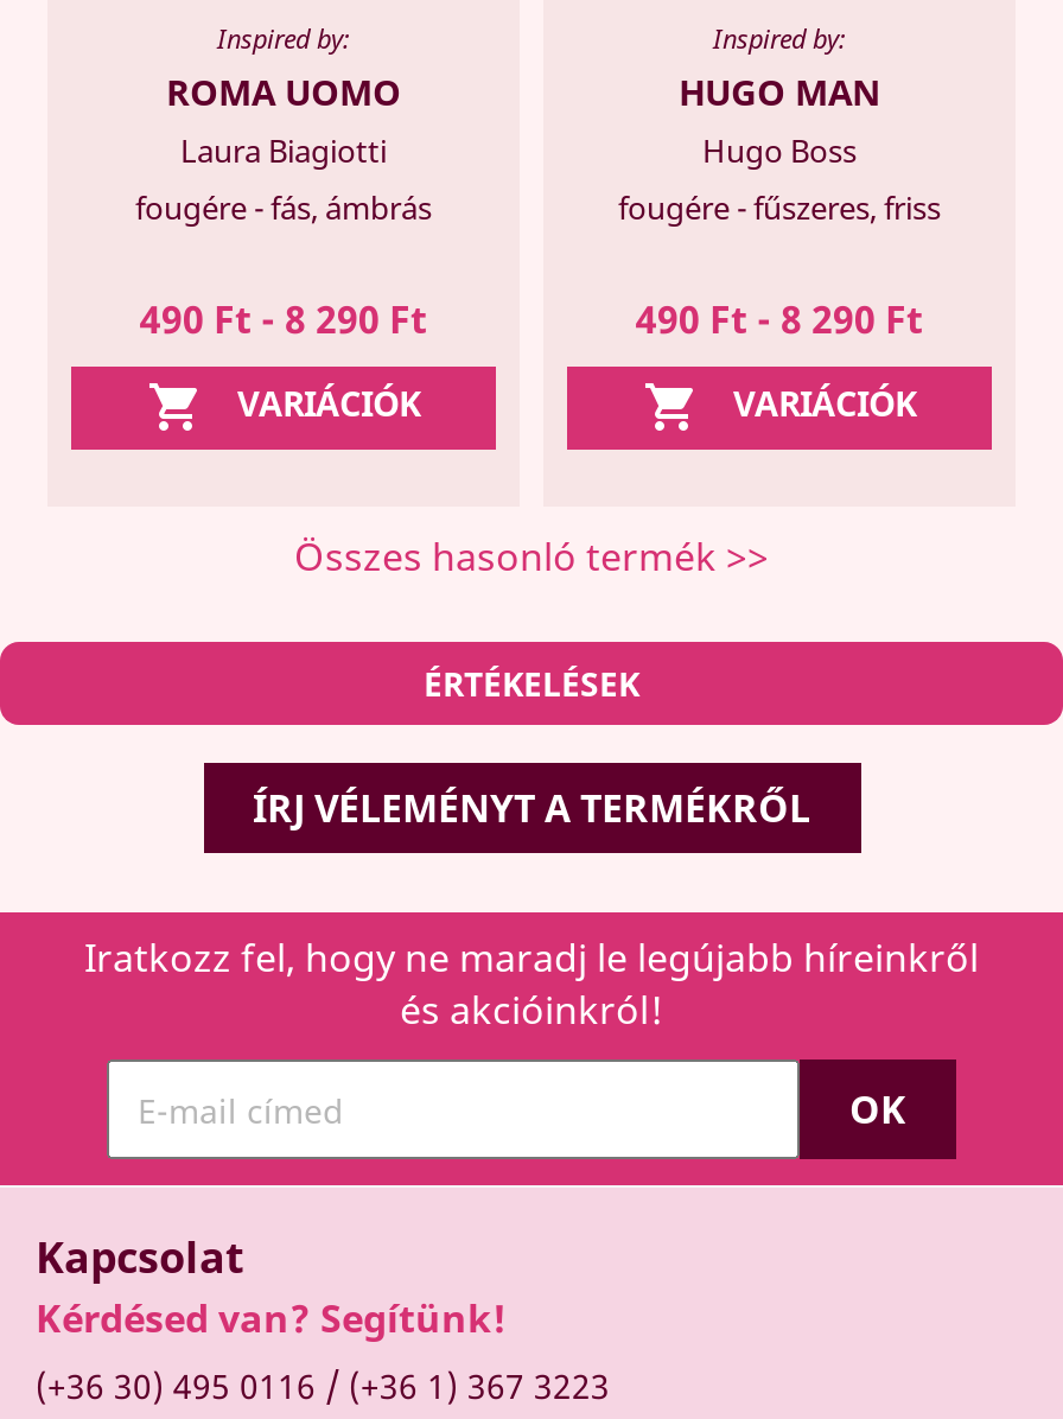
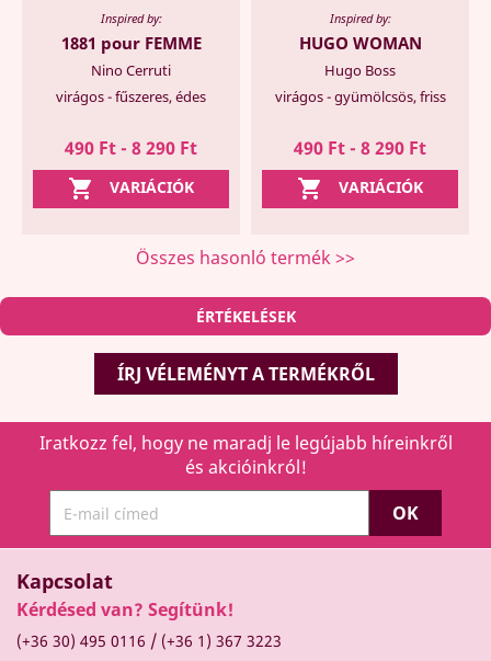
[135,66,432,228] ROMA UOMO | Laura Biagiotti | fougére - fás, ámbrás -> [56,31,206,106] 1881 pour FEMME | Nino Cerruti | virágos - fűszeres, édes
[679,66,880,114] HUGO MAN -> [299,31,421,53] HUGO WOMAN
[618,185,941,228] fougére - fűszeres, friss -> [275,86,446,106] virágos - gyümölcsös, friss

